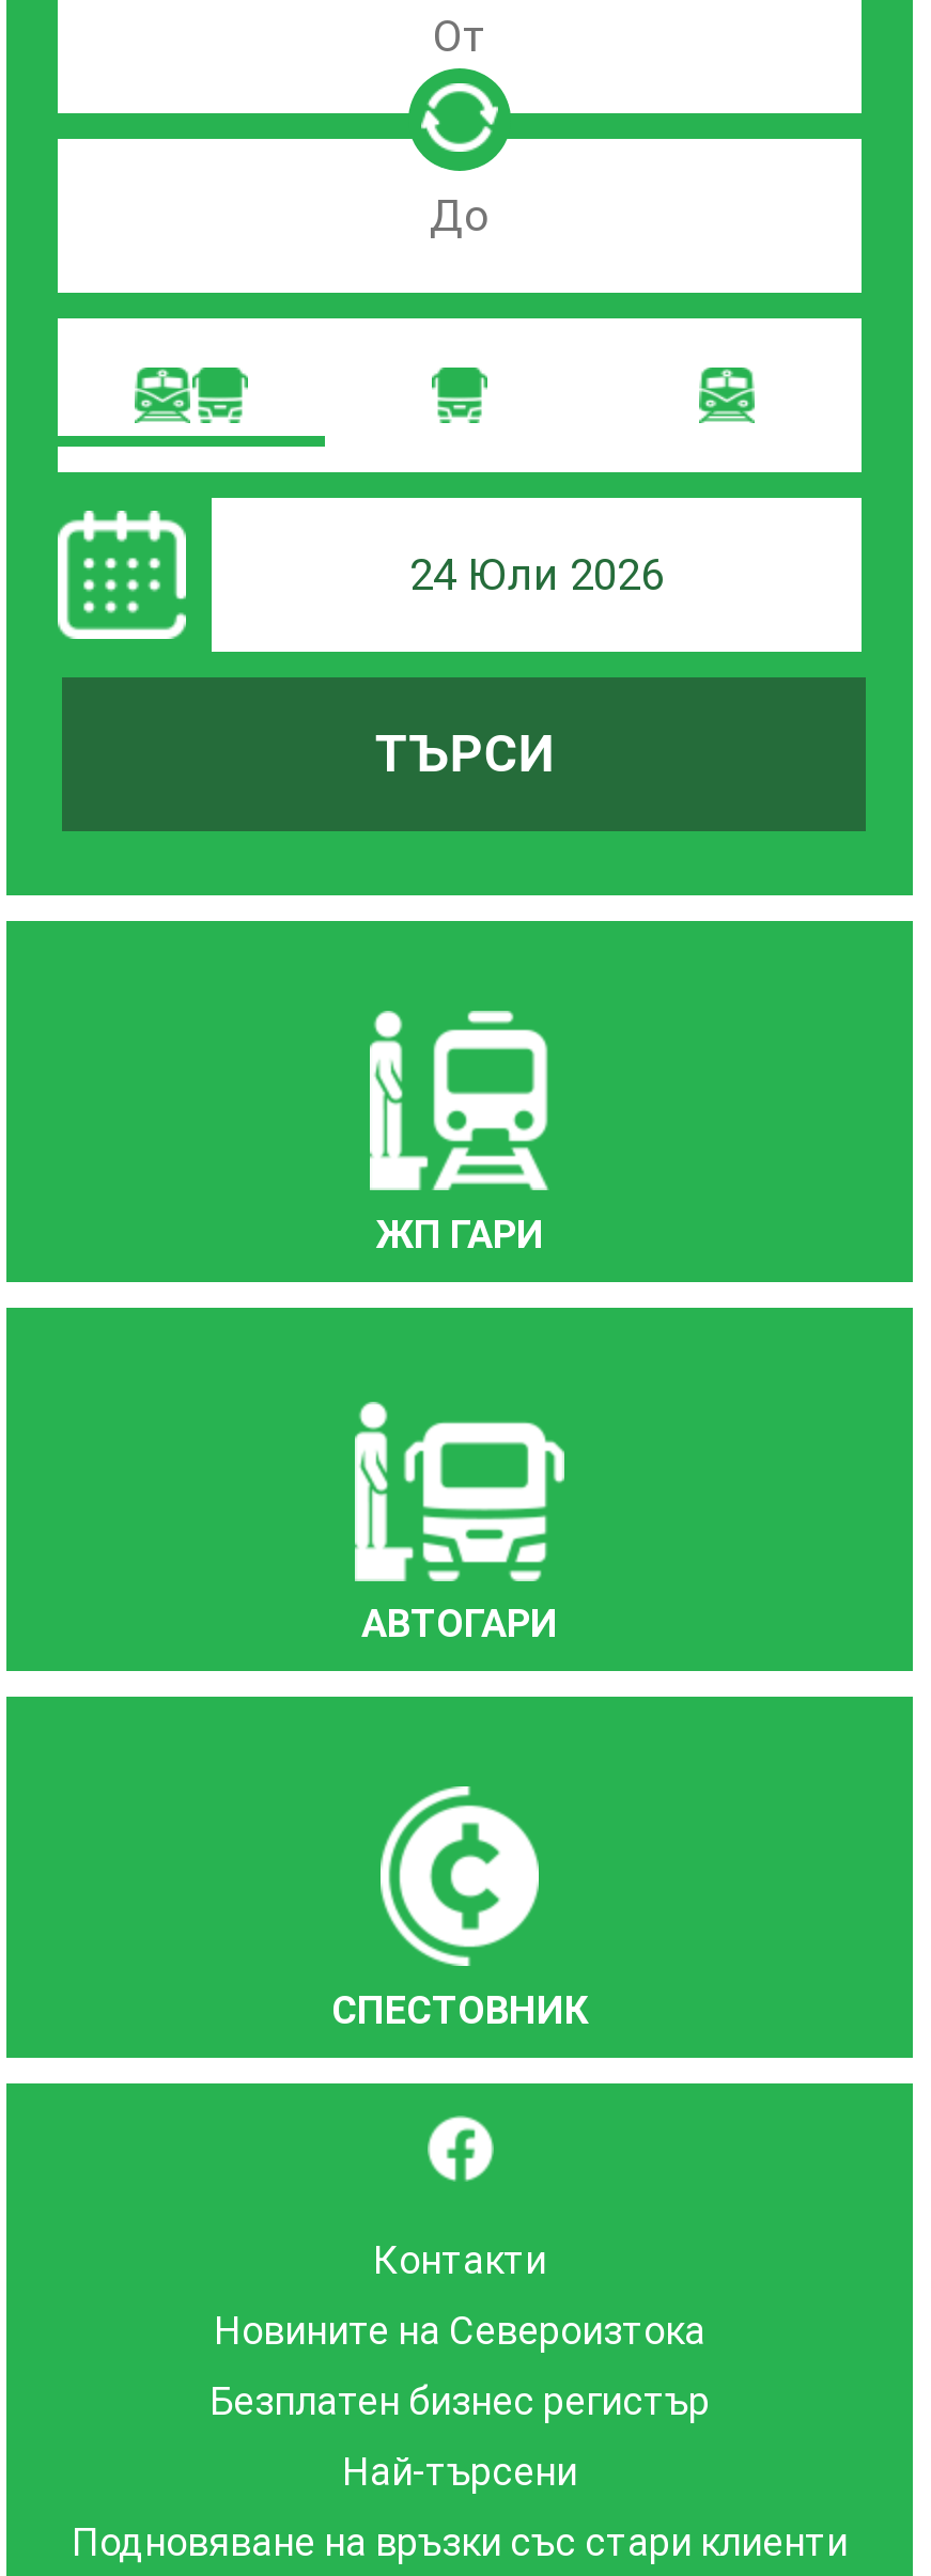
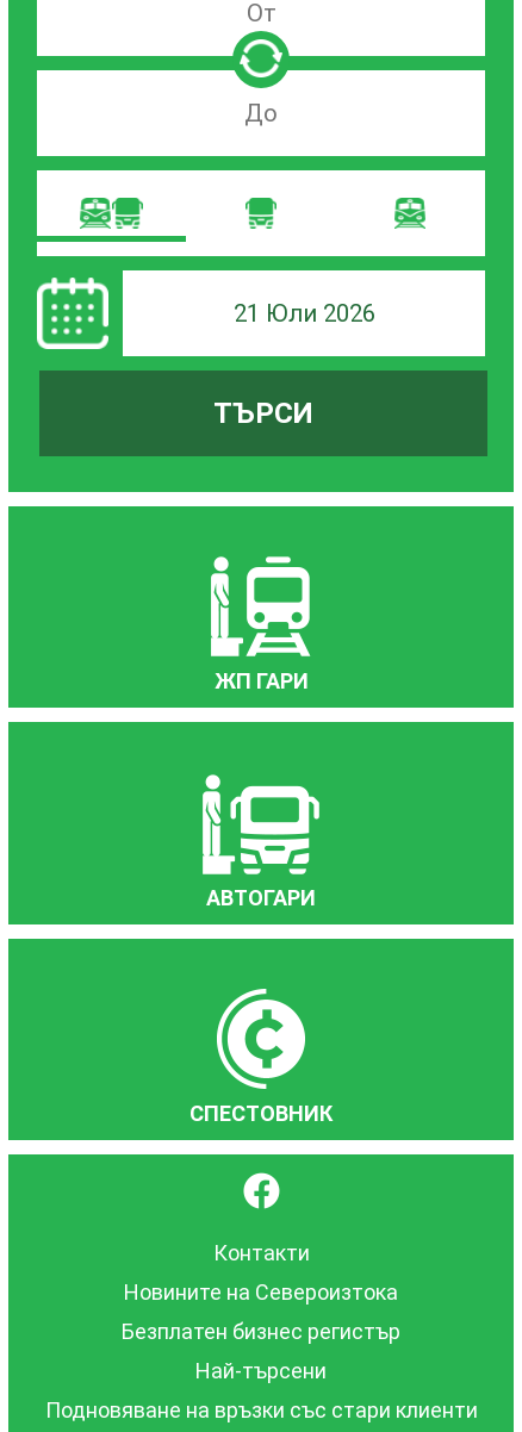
[409,549,664,600] 24 Юли 2026 -> [233,299,375,328] 21 Юли 2026

